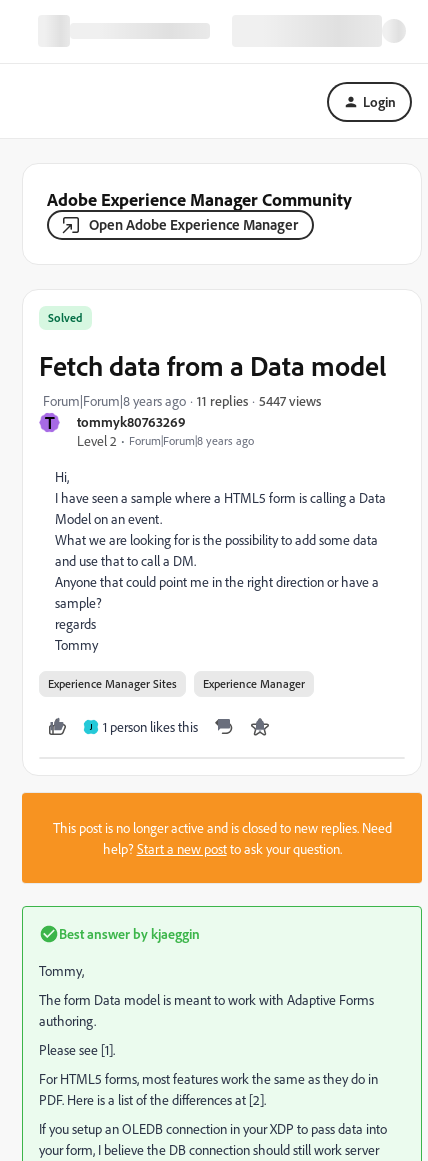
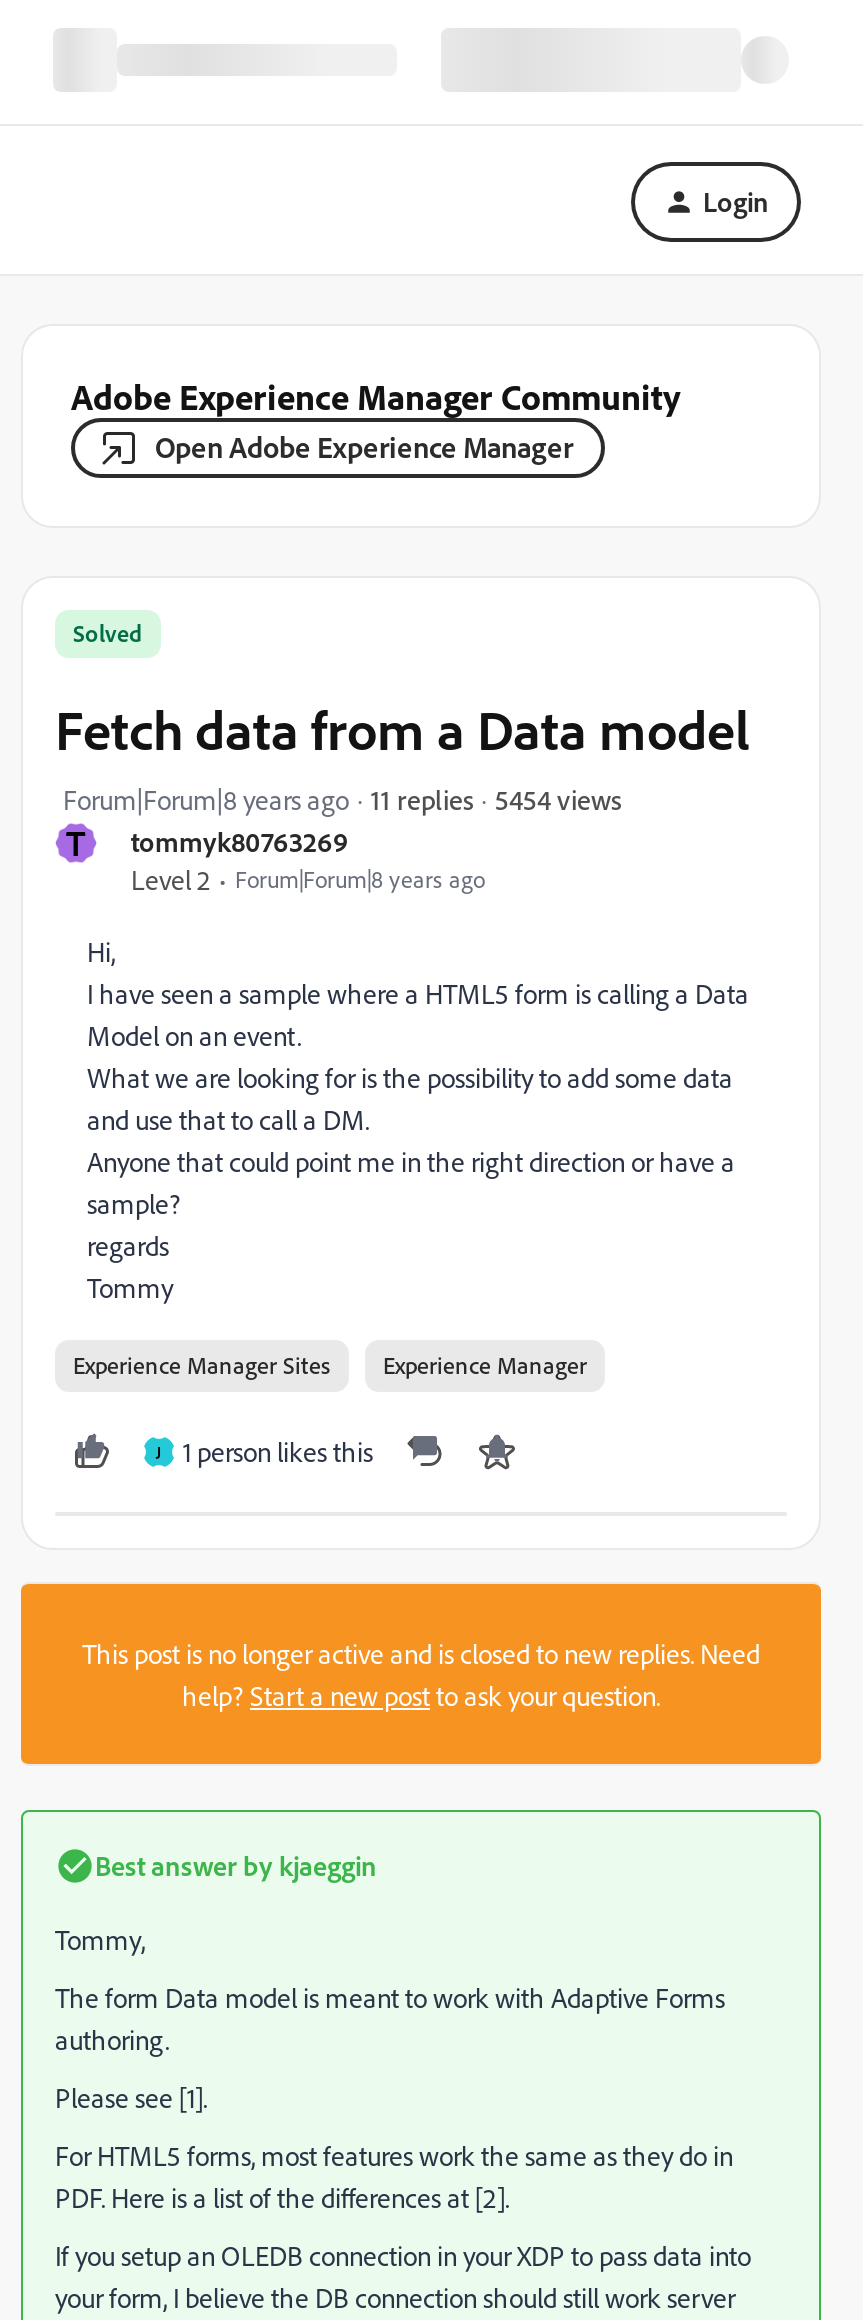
[259,391,321,408] 5447 views -> [495,781,621,815] 5454 views

